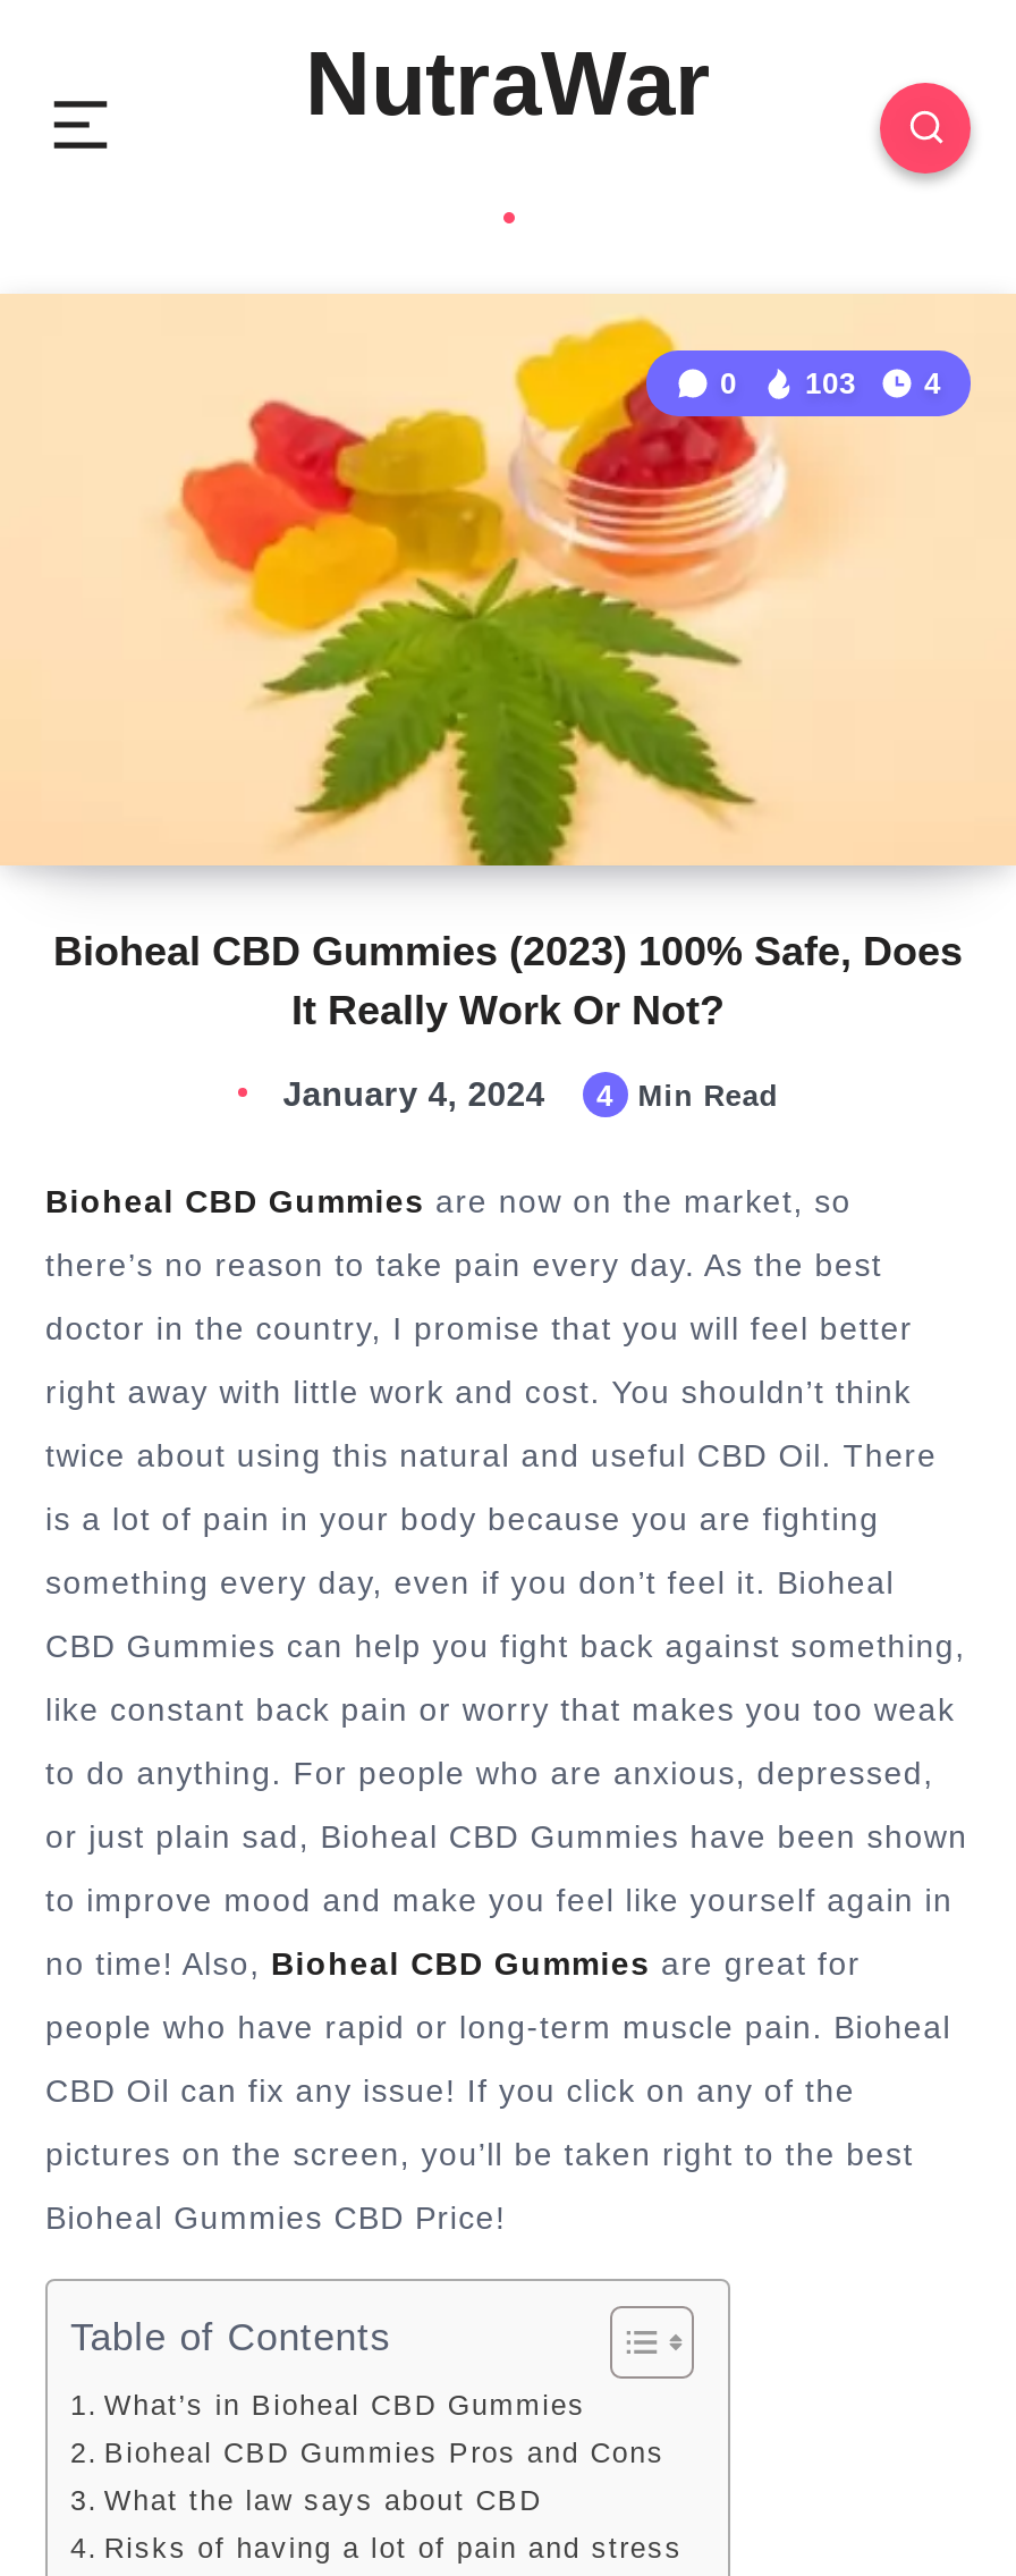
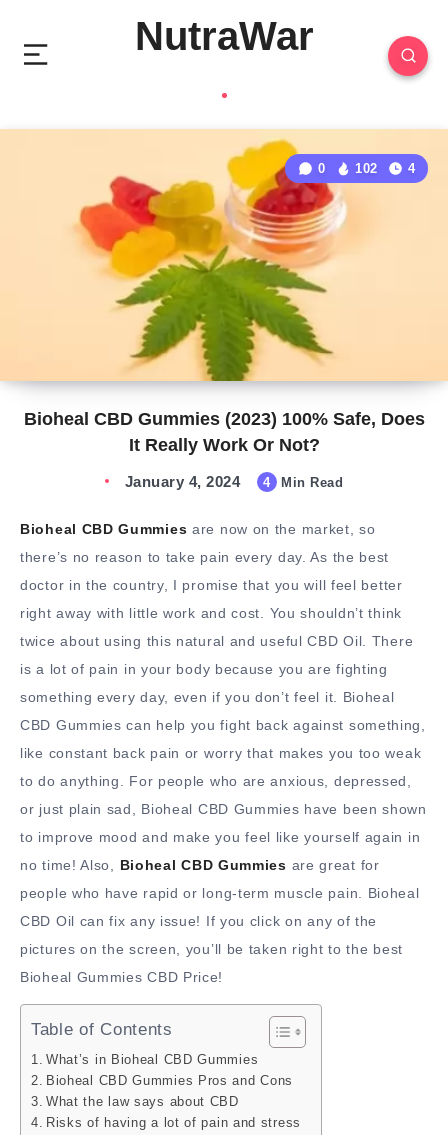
[720,366,941,400] 0 103 4 -> [317,161,415,176] 0 102 4

